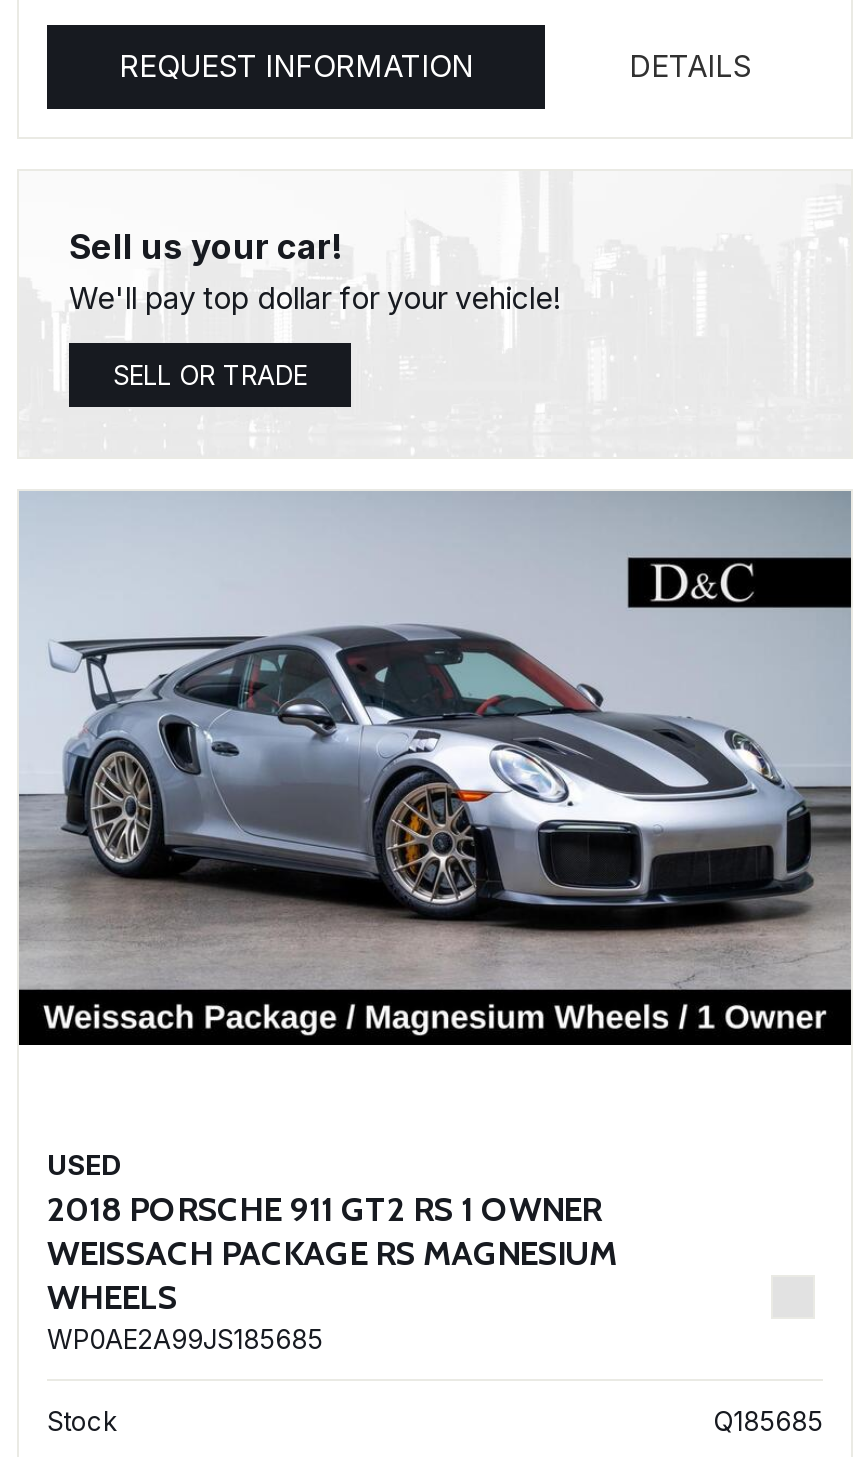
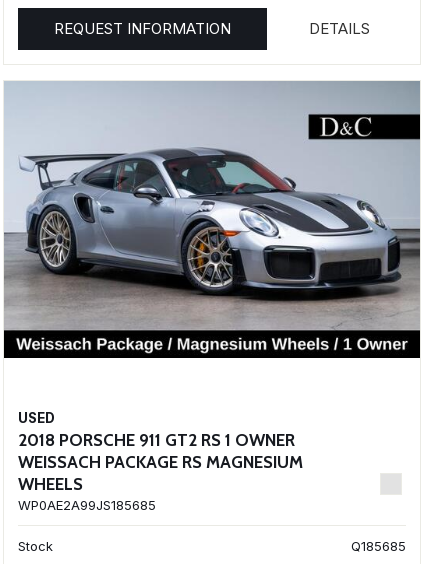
[69,227,561,391] Sell us your car! | We'll pay top dollar for your vehicle! | SELL OR TRADE -> none

